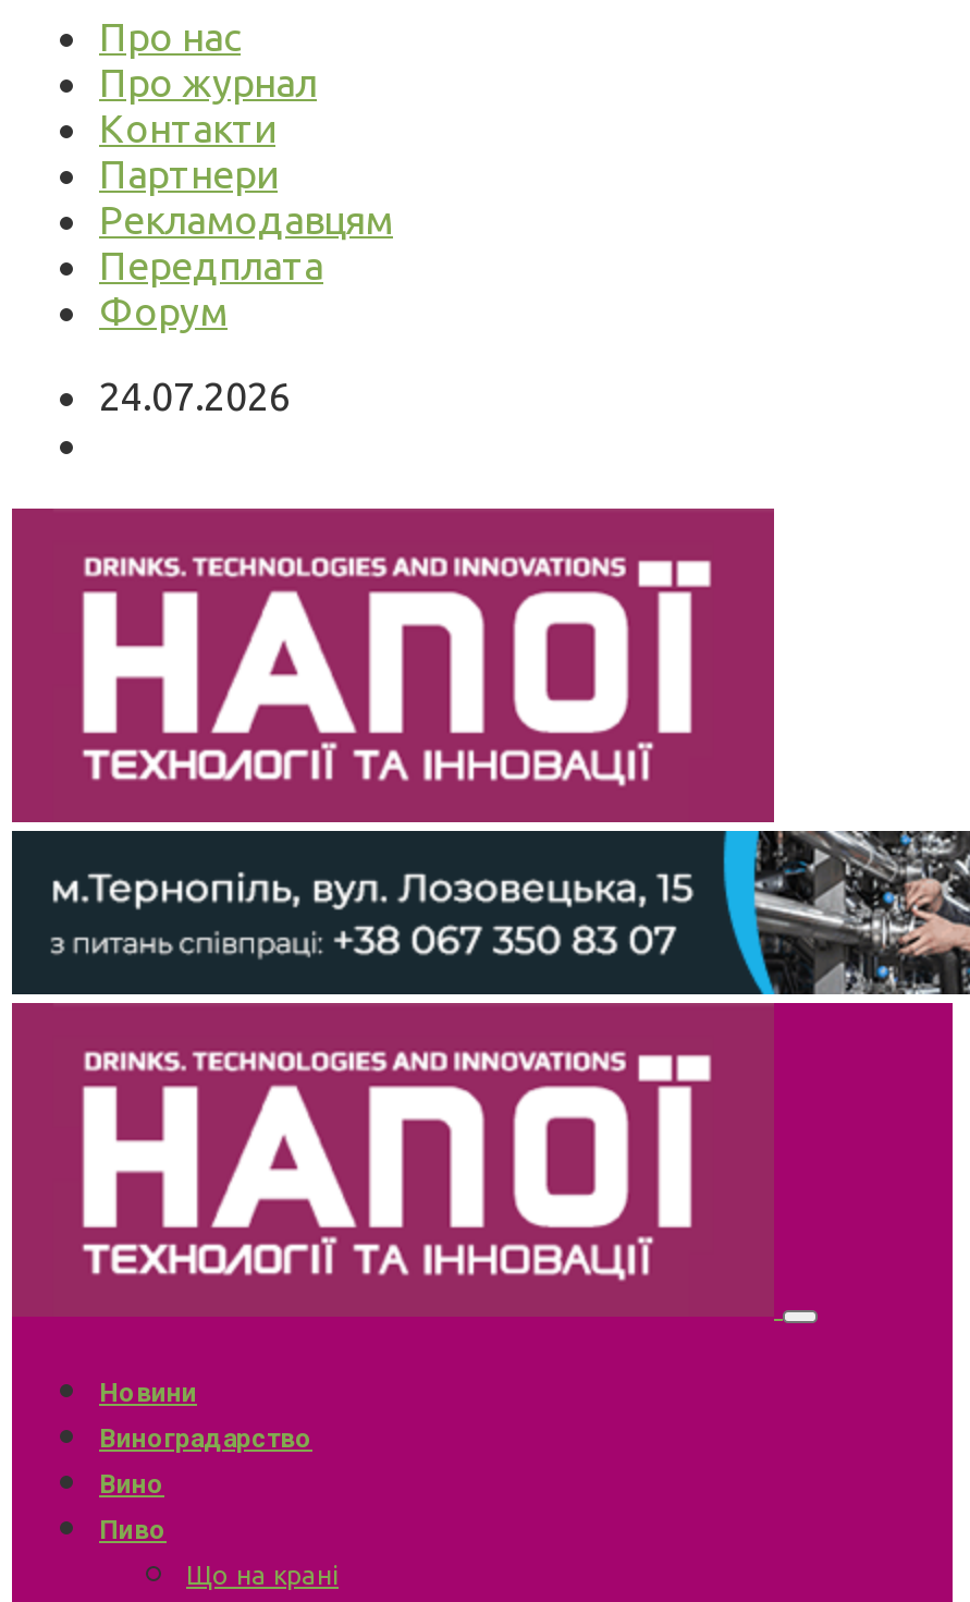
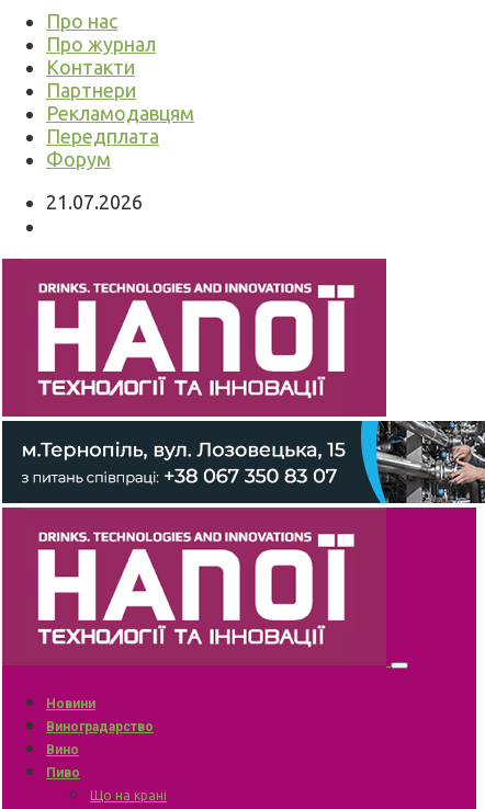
[99,374,291,417] 24.07.2026 -> [46,191,143,213] 21.07.2026

